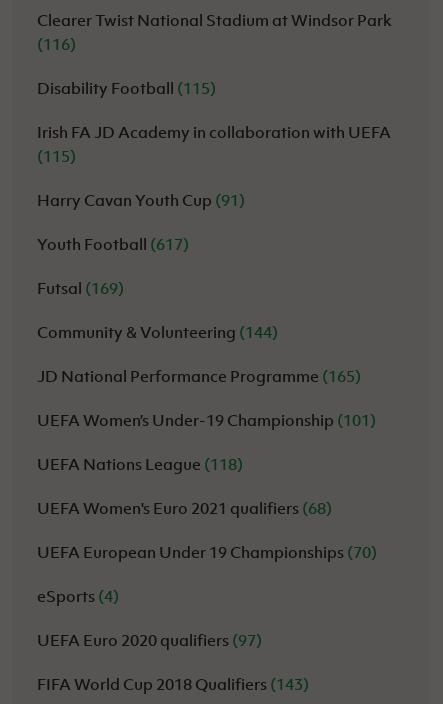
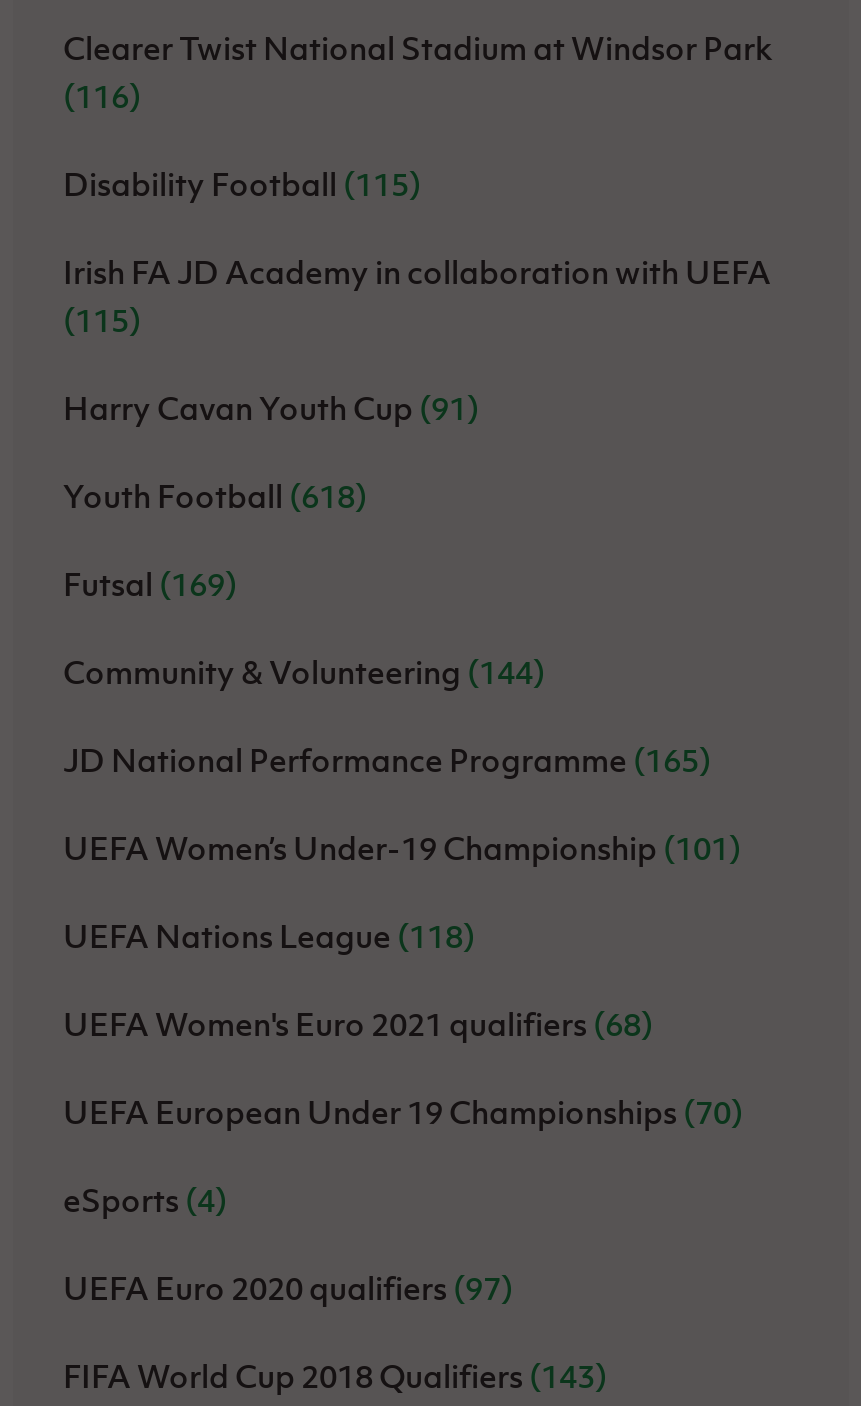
[37,234,189,254] Youth Football (617) -> [63,476,367,516] Youth Football (618)

